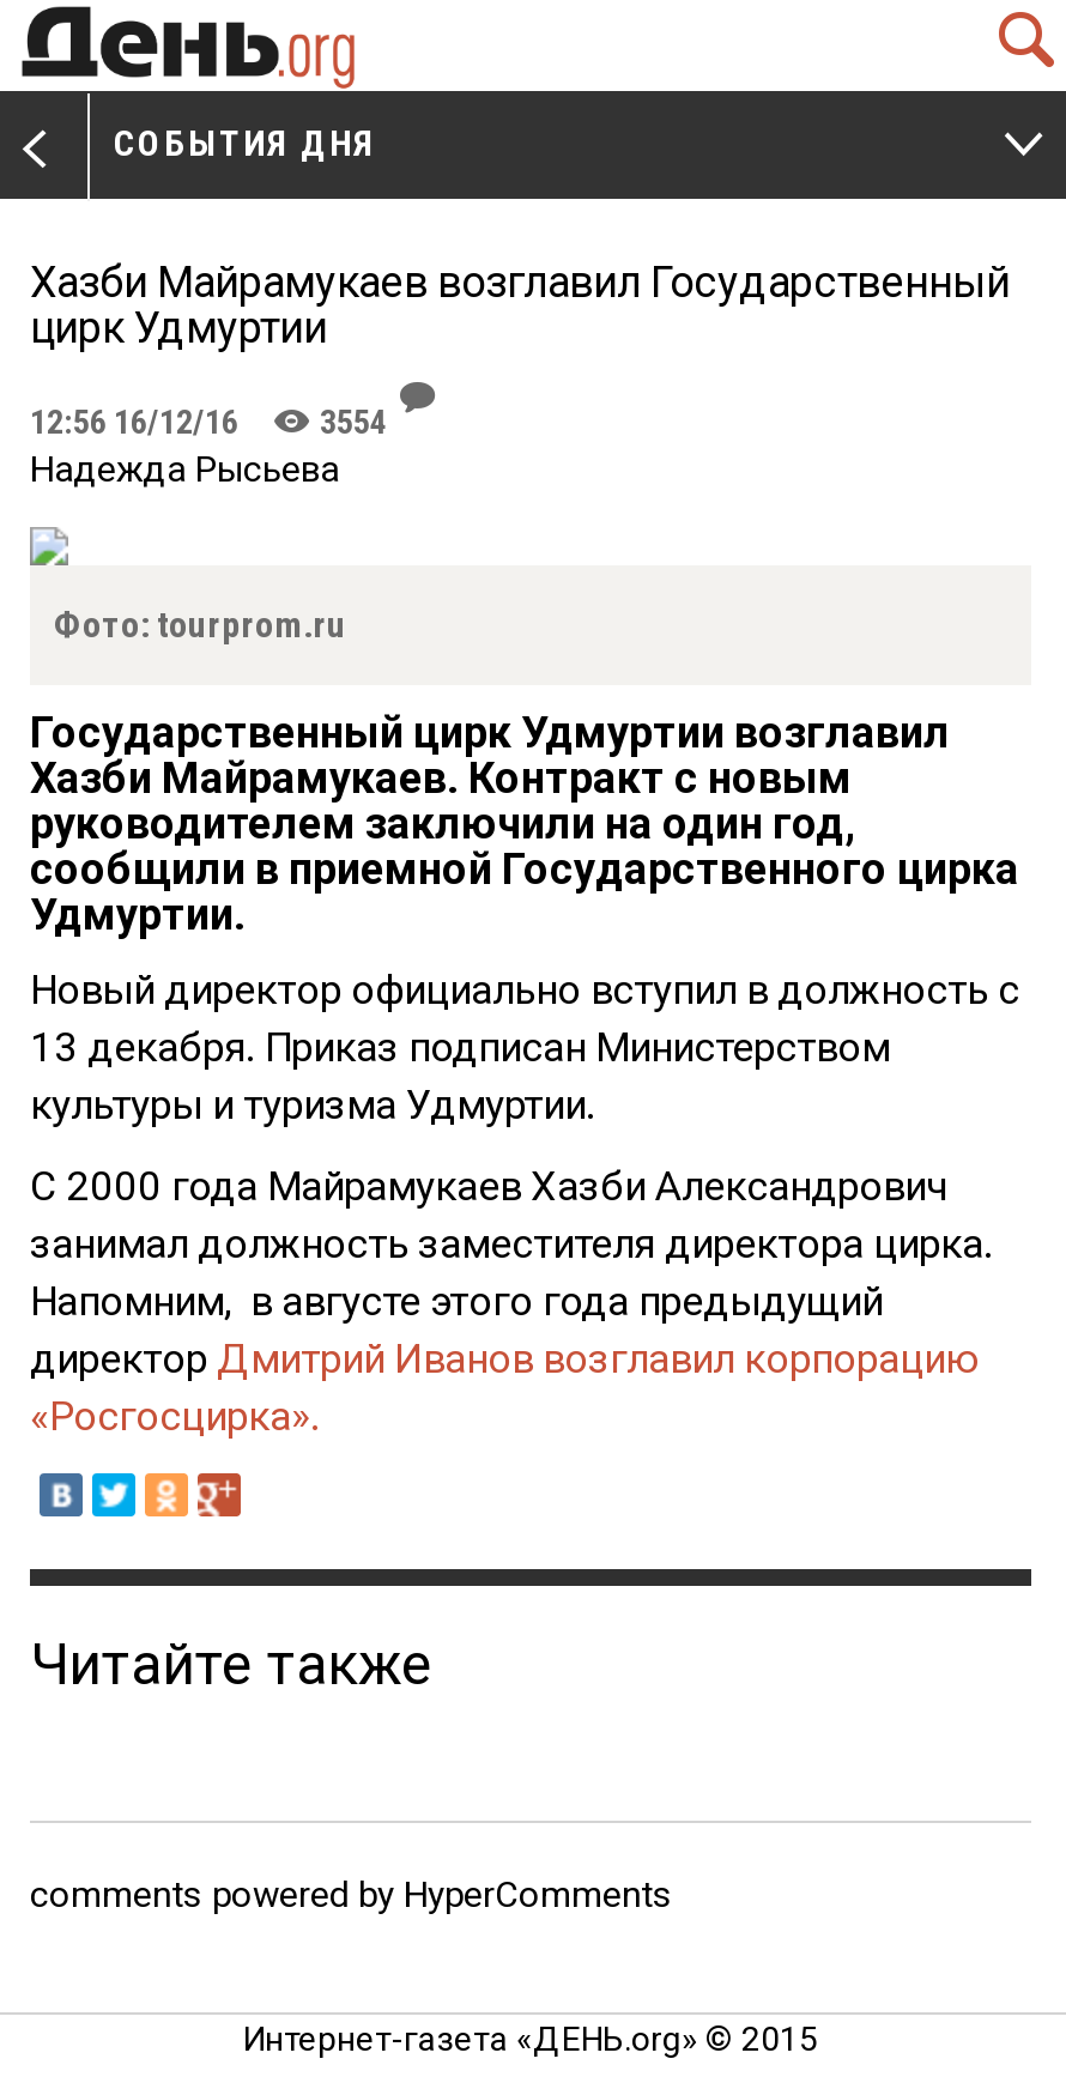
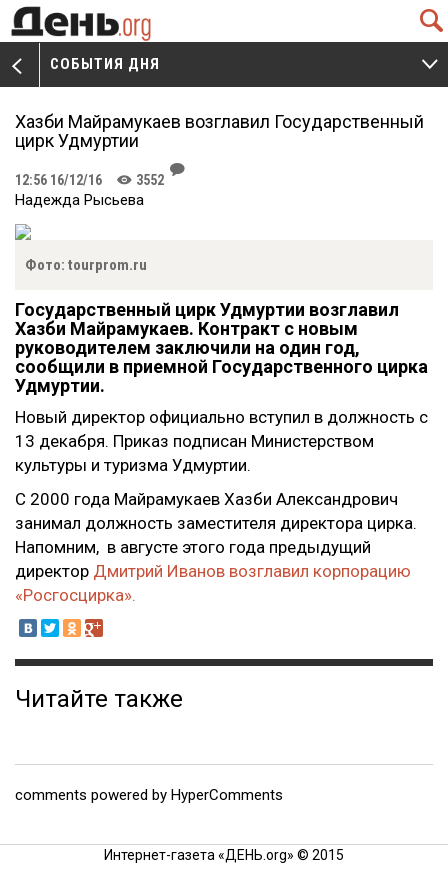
[30,402,387,441] 12:56 16/12/16 K 3554 -> [15,172,164,188] 12:56 16/12/16 K 3552

